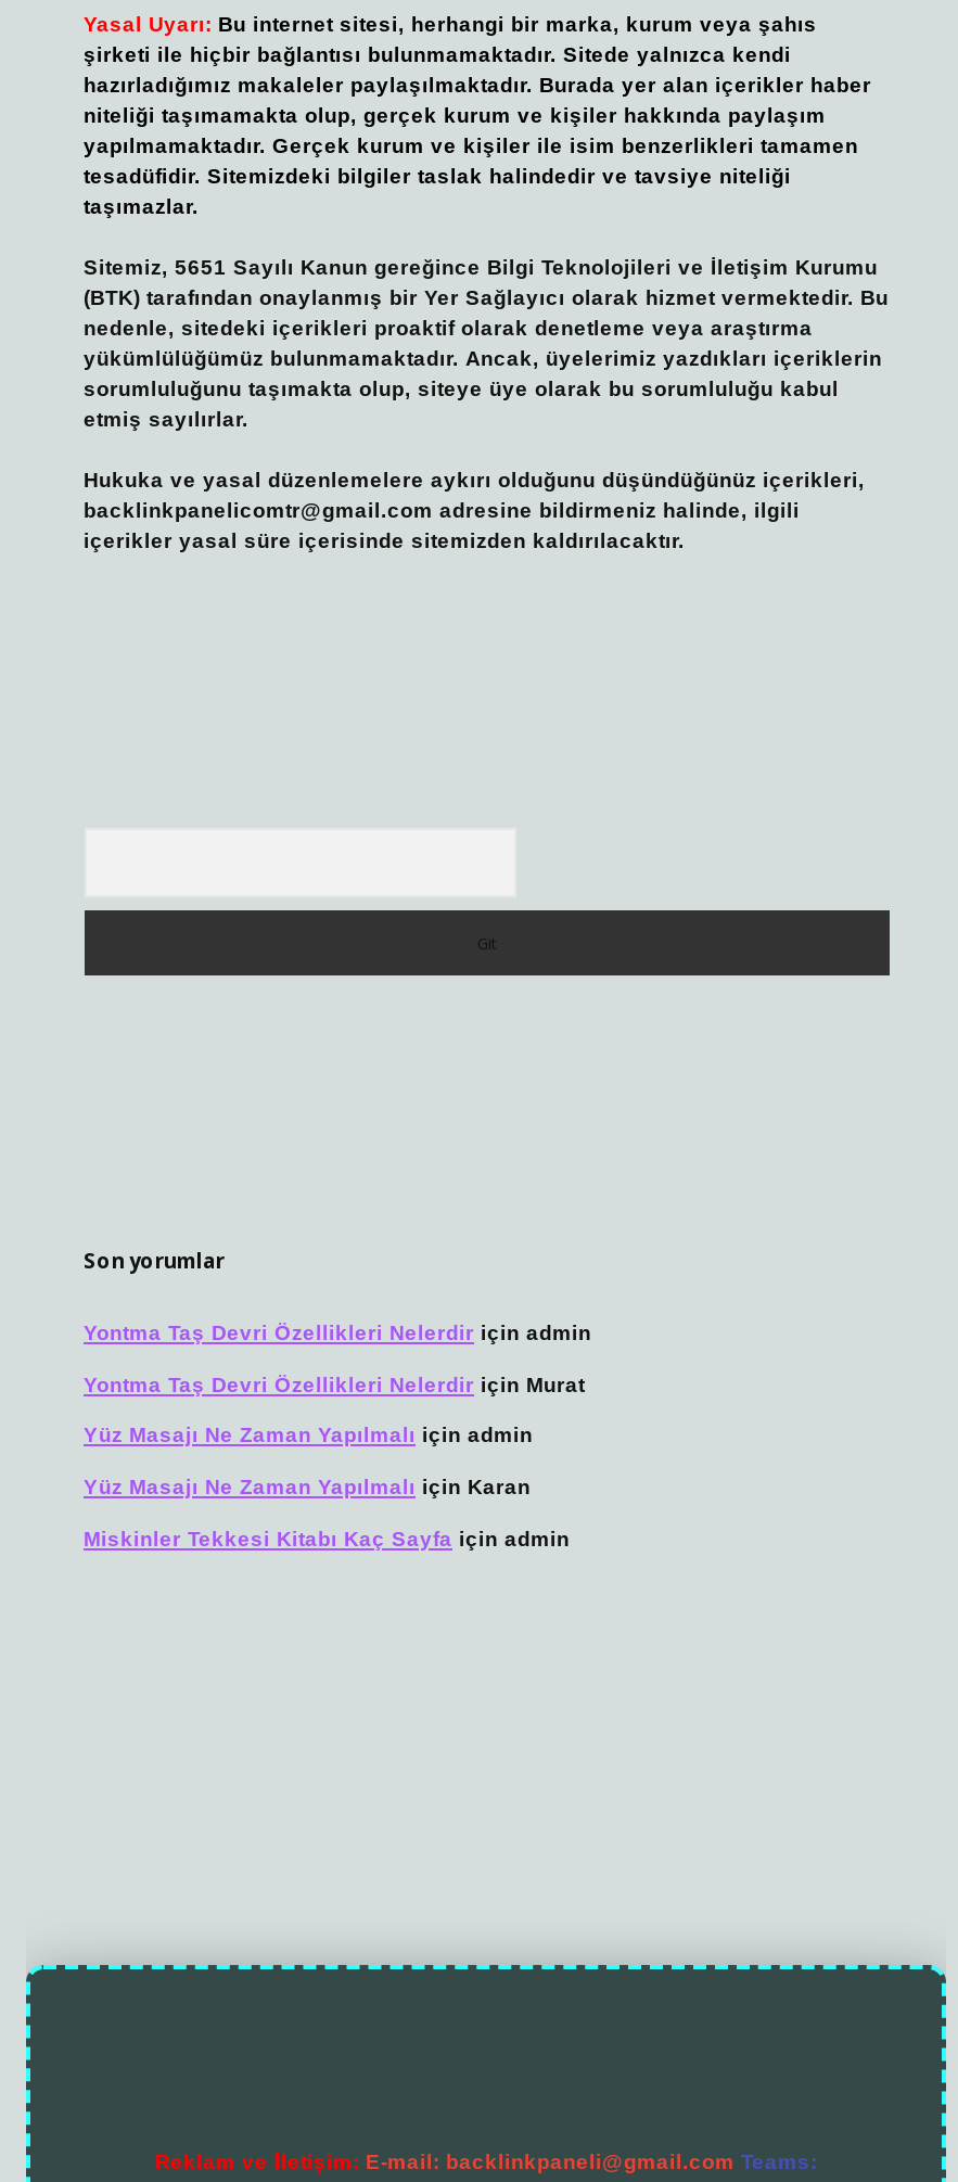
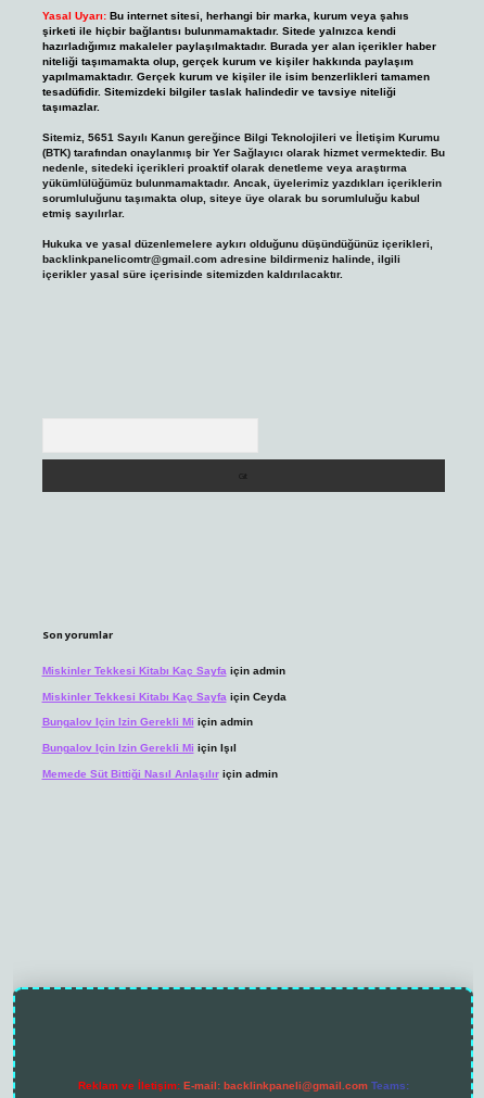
[84,1321,591,1498] Yontma Taş Devri Özellikleri Nelerdir için admin | Yontma Taş Devri Özellikleri Nelerdir için Murat | Yüz Masajı Ne Zaman Yapılmalı için admin | Yüz Masajı Ne Zaman Yapılmalı için Karan -> none
moved [84,1526,570,1549] -> [42,665,285,677]: Miskinler Tekkesi Kitabı Kaç Sayfa için admin
none -> [42,691,286,779] Miskinler Tekkesi Kitabı Kaç Sayfa için Ceyda | Bungalov Için Izin Gerekli Mi için admin | Bungalov Için Izin Gerekli Mi için Işıl | Memede Süt Bittiği Nasıl Anlaşılır için admin

